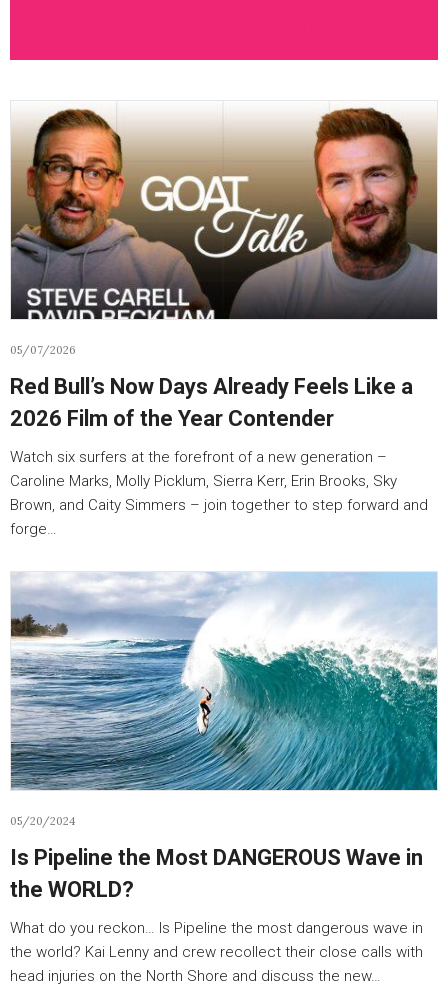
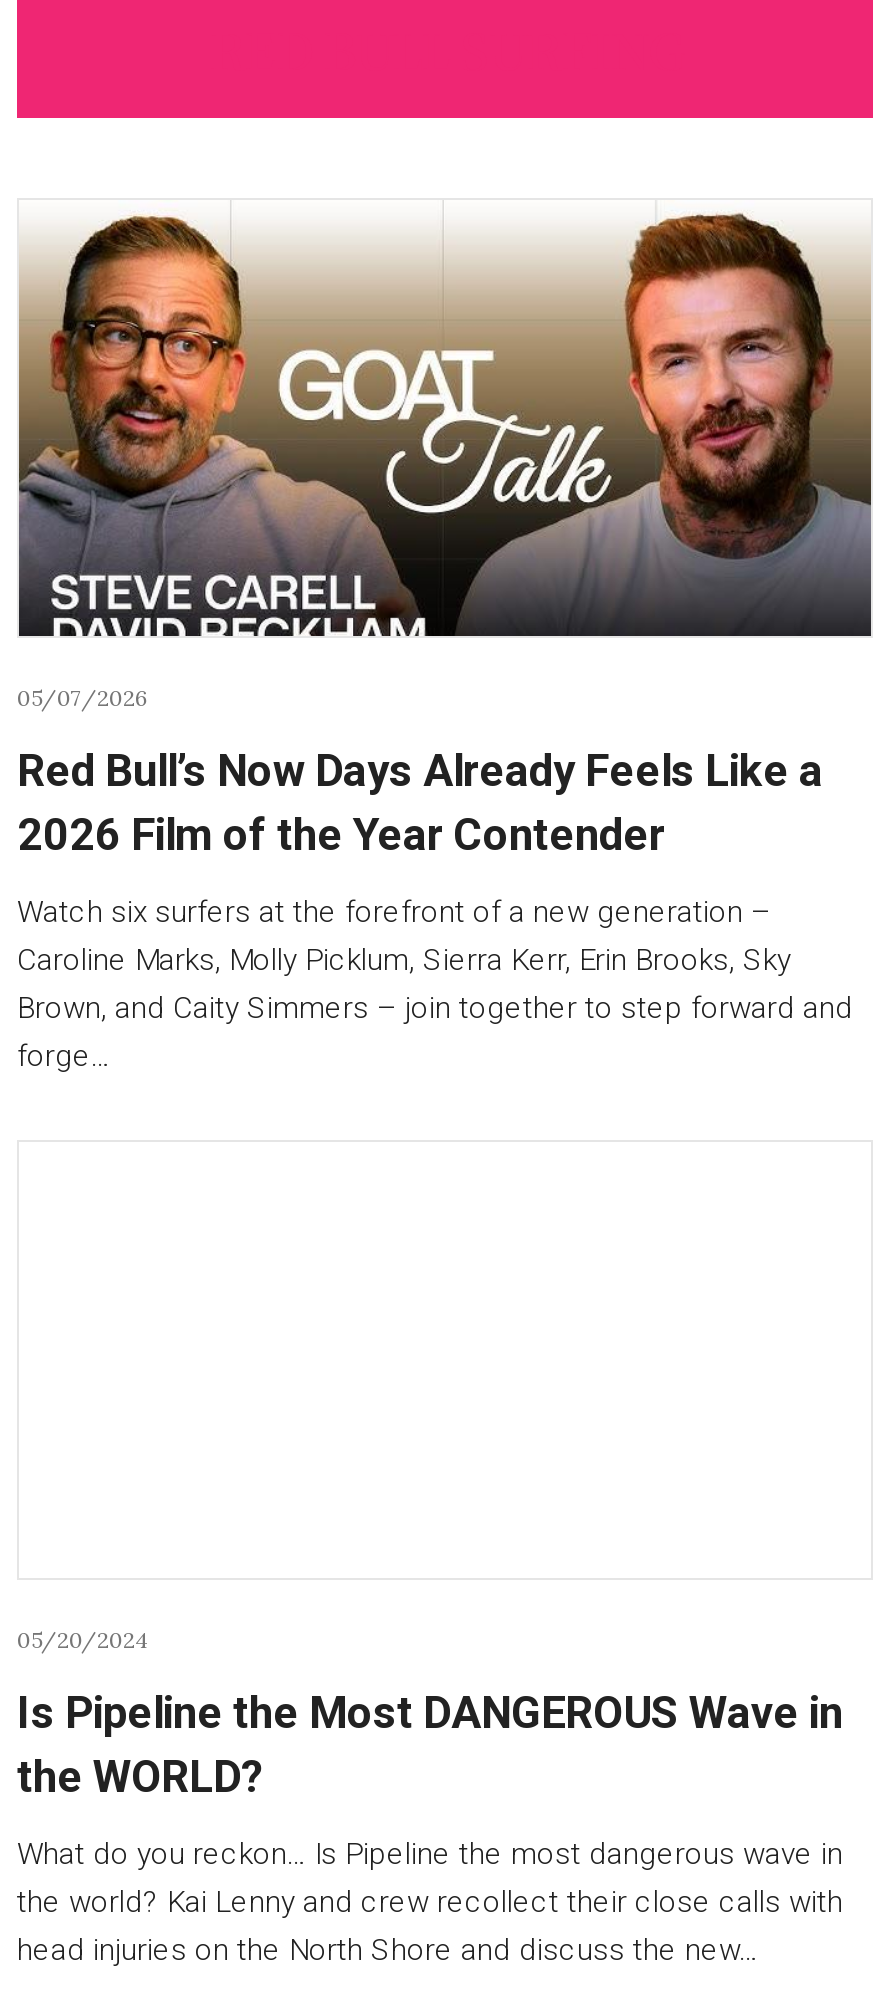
[10,572,438,791] [image] -> none

